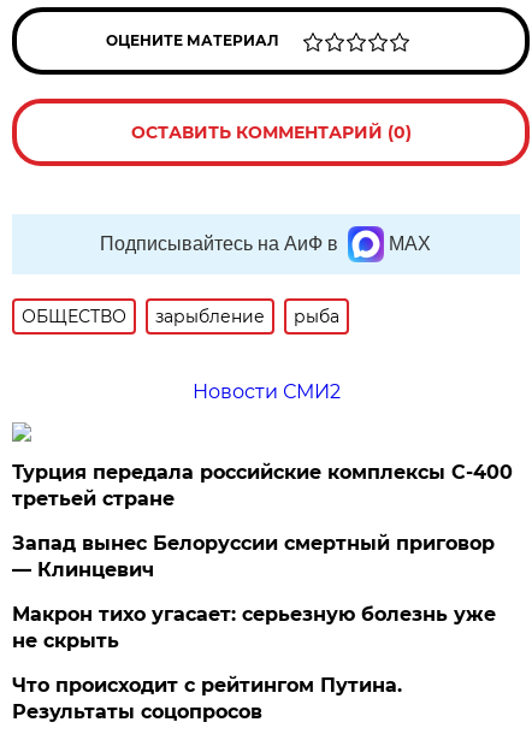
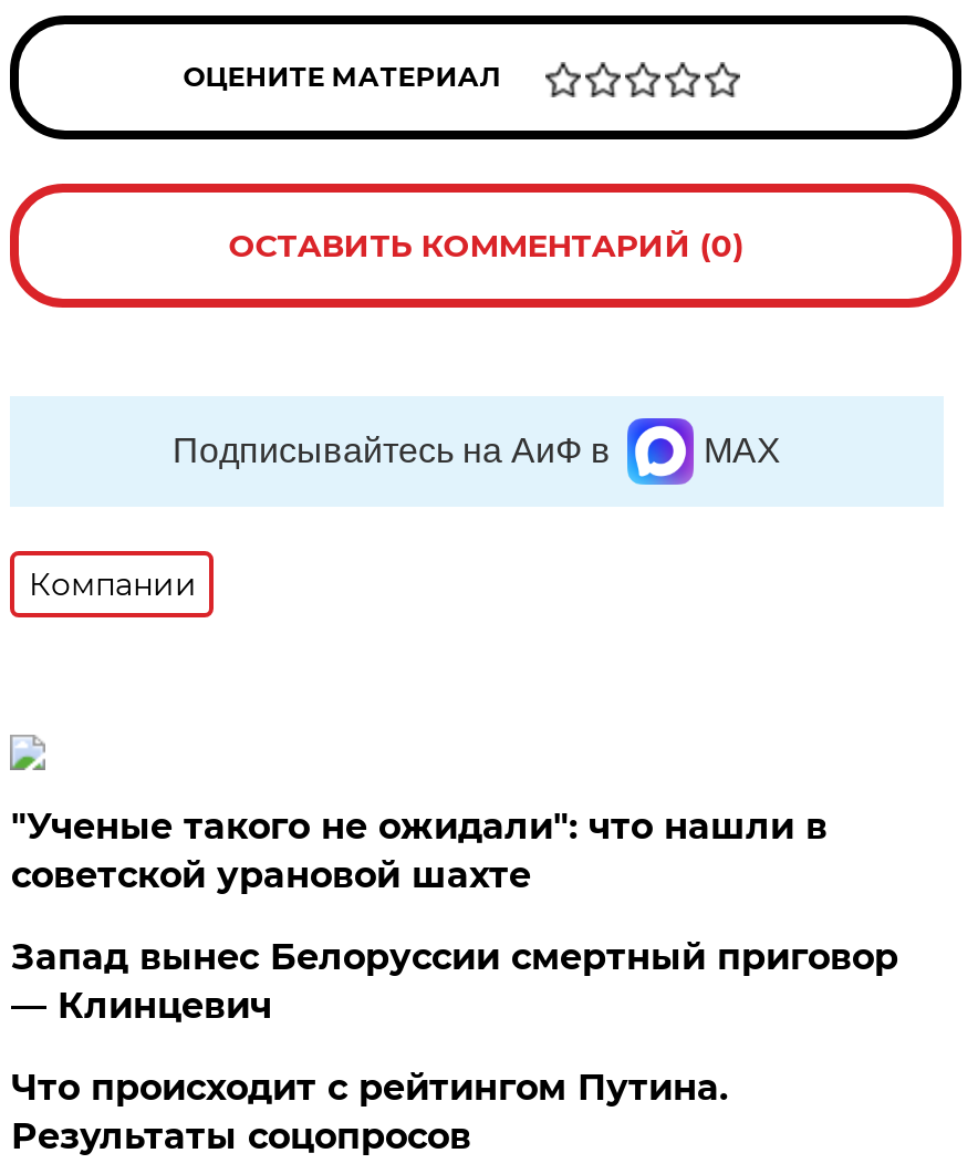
[22,306,340,403] ОБЩЕСТВО | зарыбление | рыба | Новости СМИ2 -> [29,564,197,604] Компании
[13,461,513,510] Турция передала российские комплексы С-400 | третьей стране -> [11,806,827,896] "Ученые такого не ожидали": что нашли в | советской урановой шахте
[13,603,496,652] Макрон тихо угасает: серьезную болезнь уже | не скрыть -> none

